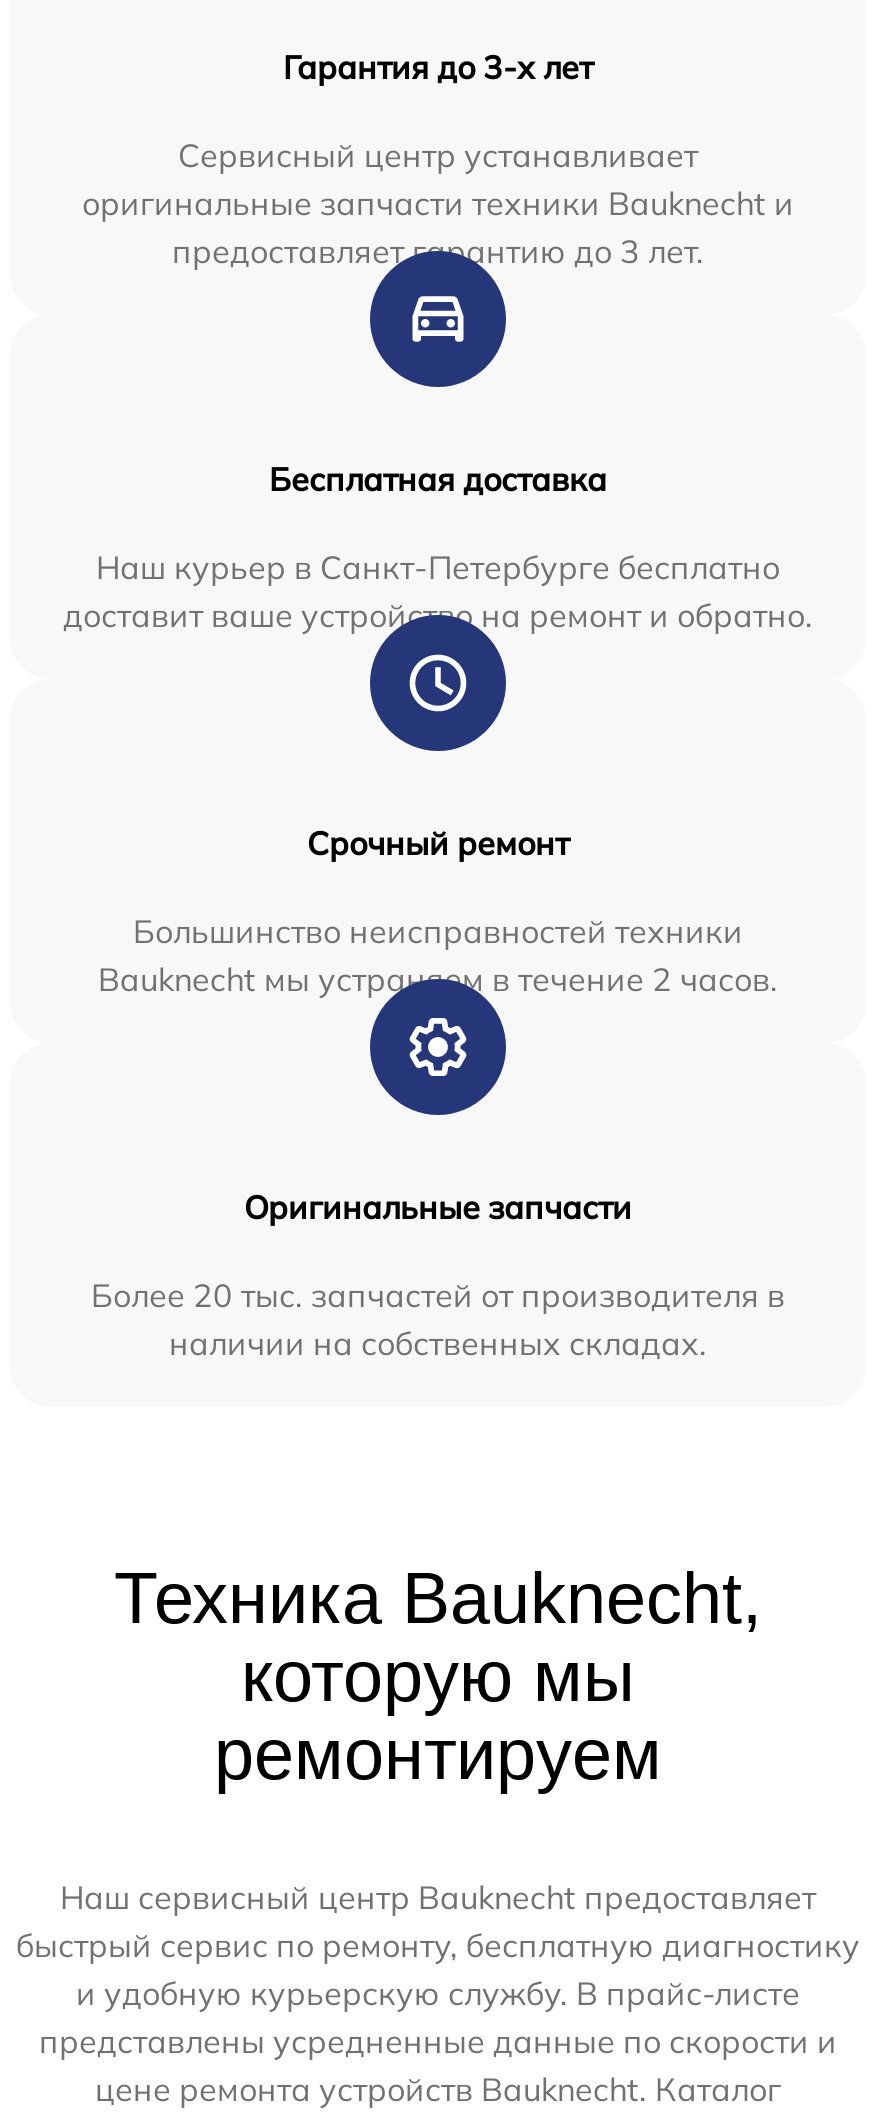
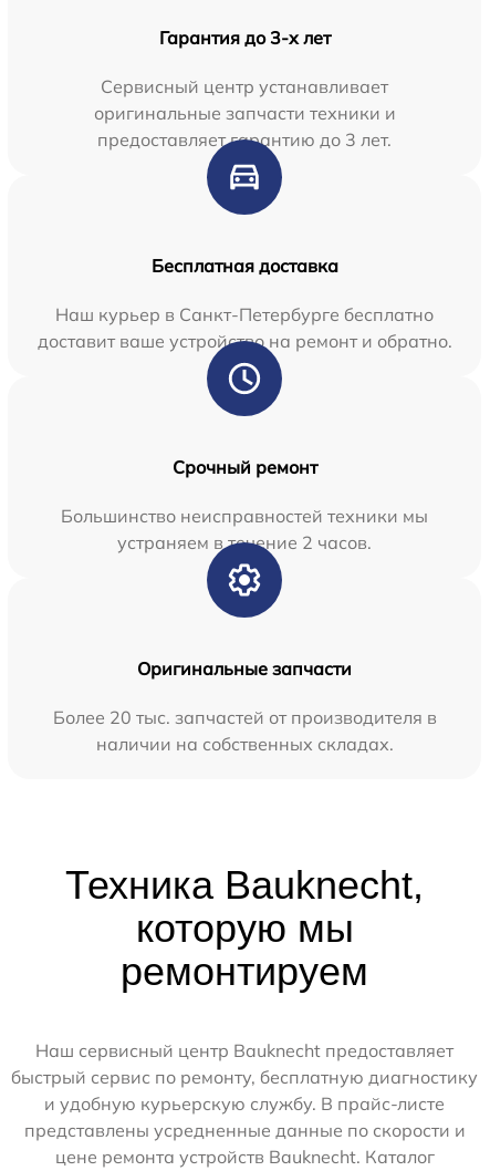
[82,182,794,222] оригинальные запчасти техники Bauknecht и -> [93,101,395,124] оригинальные запчасти техники и
[98,910,778,998] Большинство неисправностей техники | Bauknecht мы устраняем в течение 2 часов. -> [61,504,428,553] Большинство неисправностей техники мы | устраняем в течение 2 часов.

